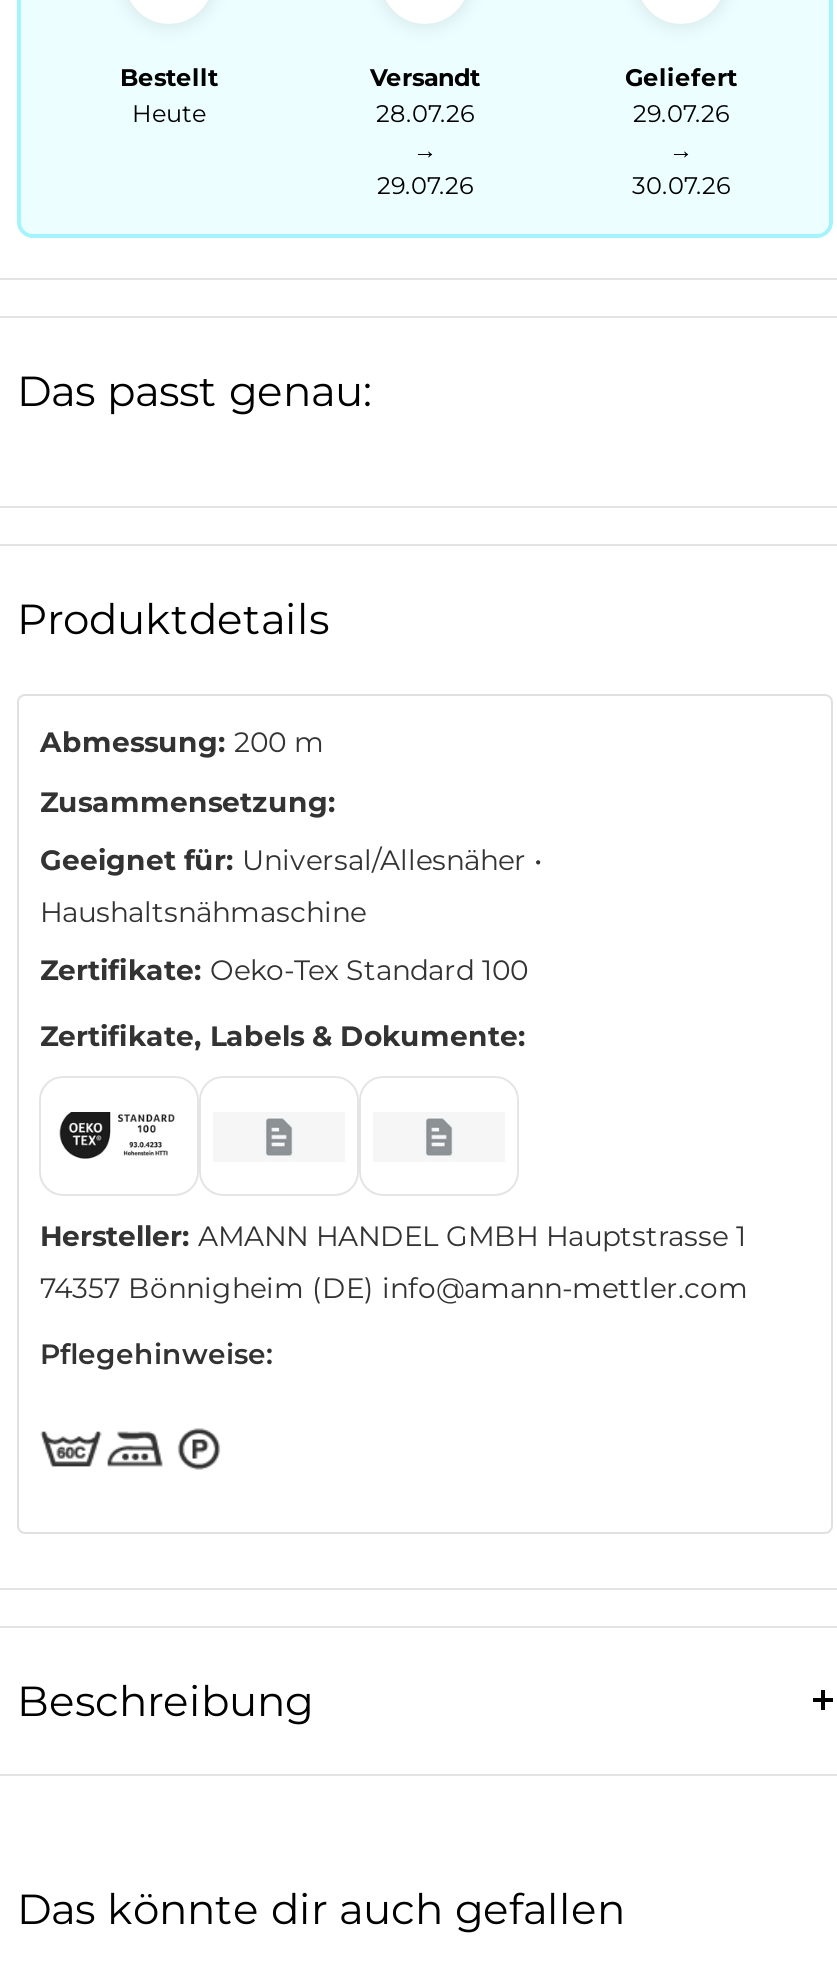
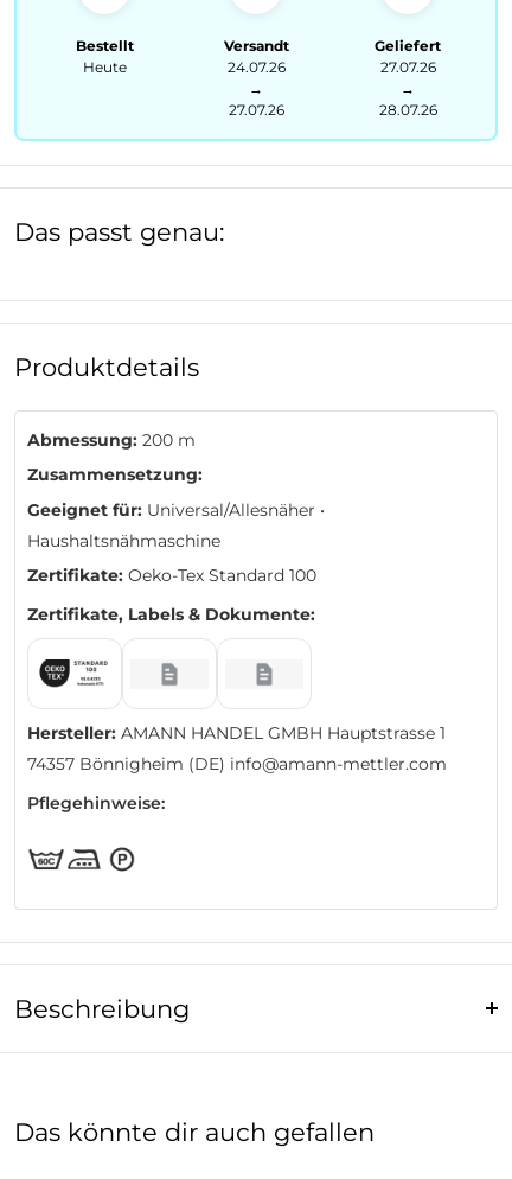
[376,98,474,128] 28.07.26 -> [227,58,285,76] 24.07.26
[633,98,729,128] 29.07.26 -> [380,58,436,76] 27.07.26
[377,170,473,200] 29.07.26 -> [228,101,284,119] 27.07.26
[632,170,730,200] 30.07.26 -> [379,101,437,119] 28.07.26

